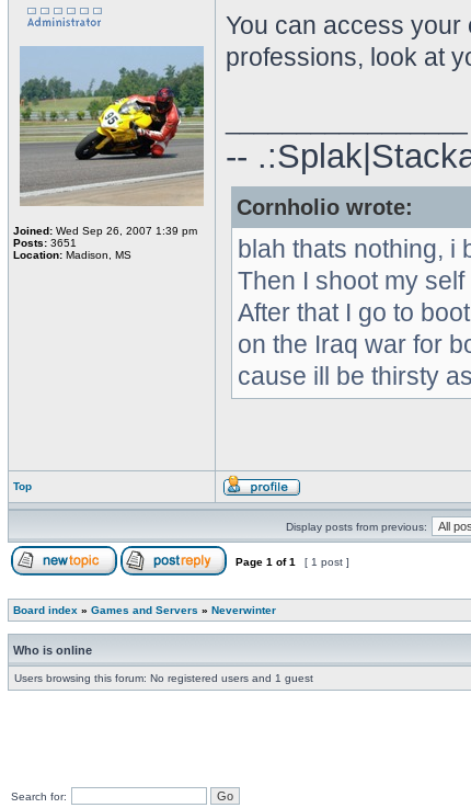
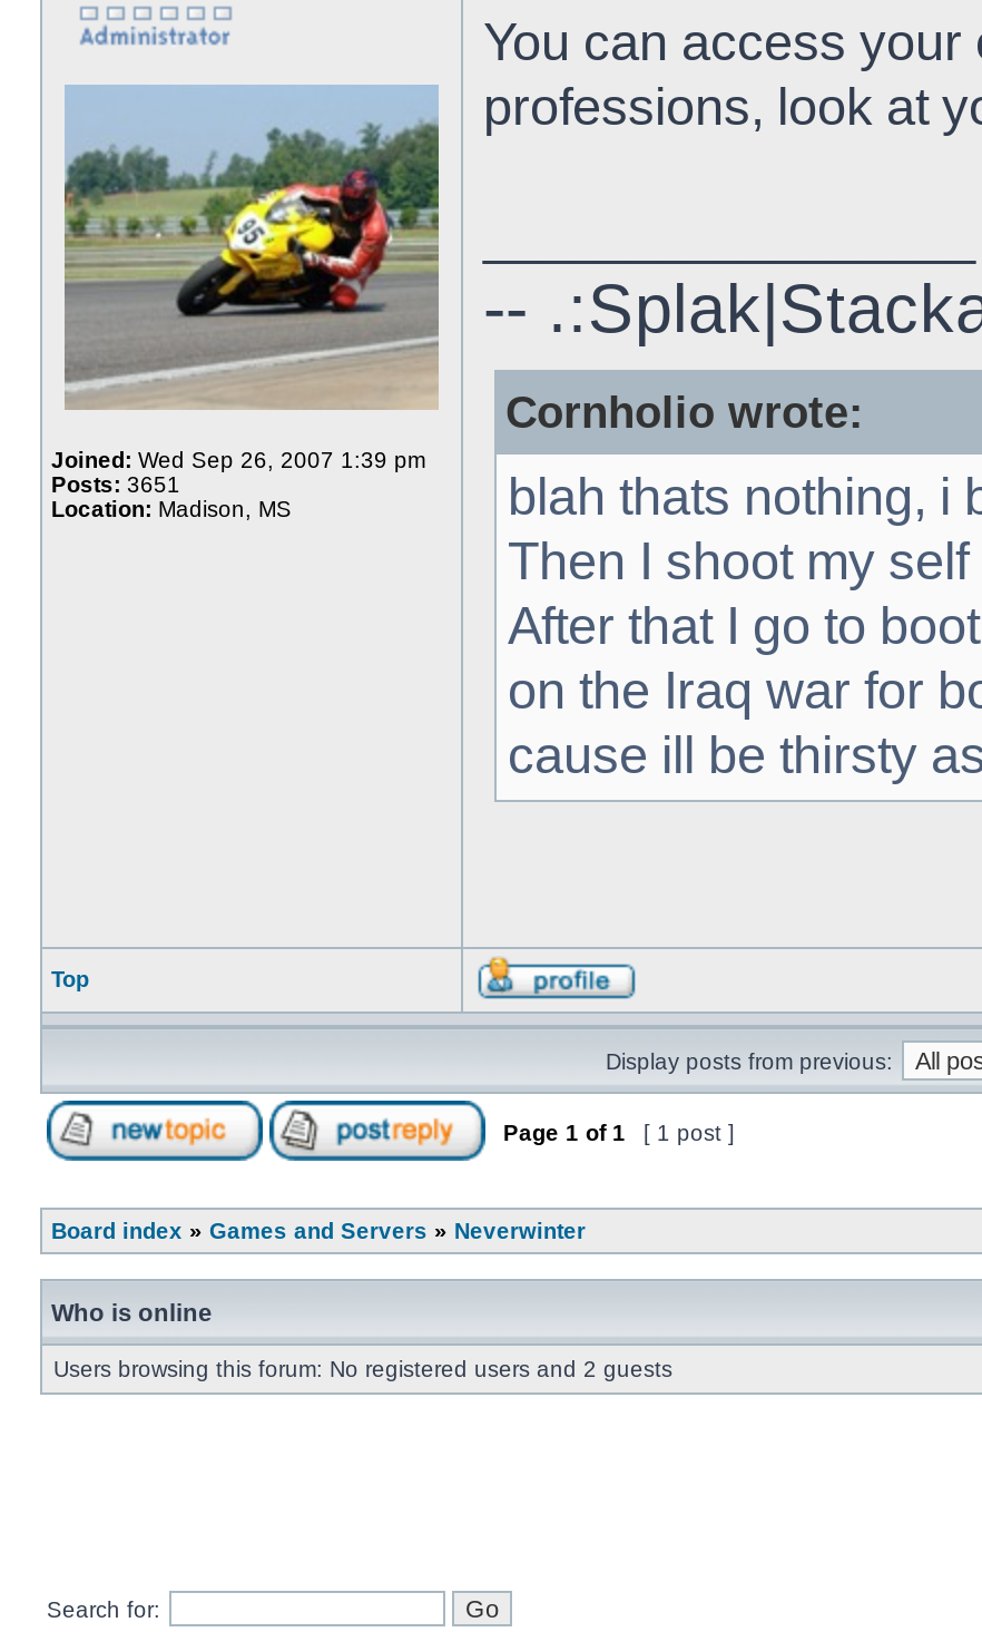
[14,672,313,684] Users browsing this forum: No registered users and 1 guest -> [53,1357,672,1381] Users browsing this forum: No registered users and 2 guests

